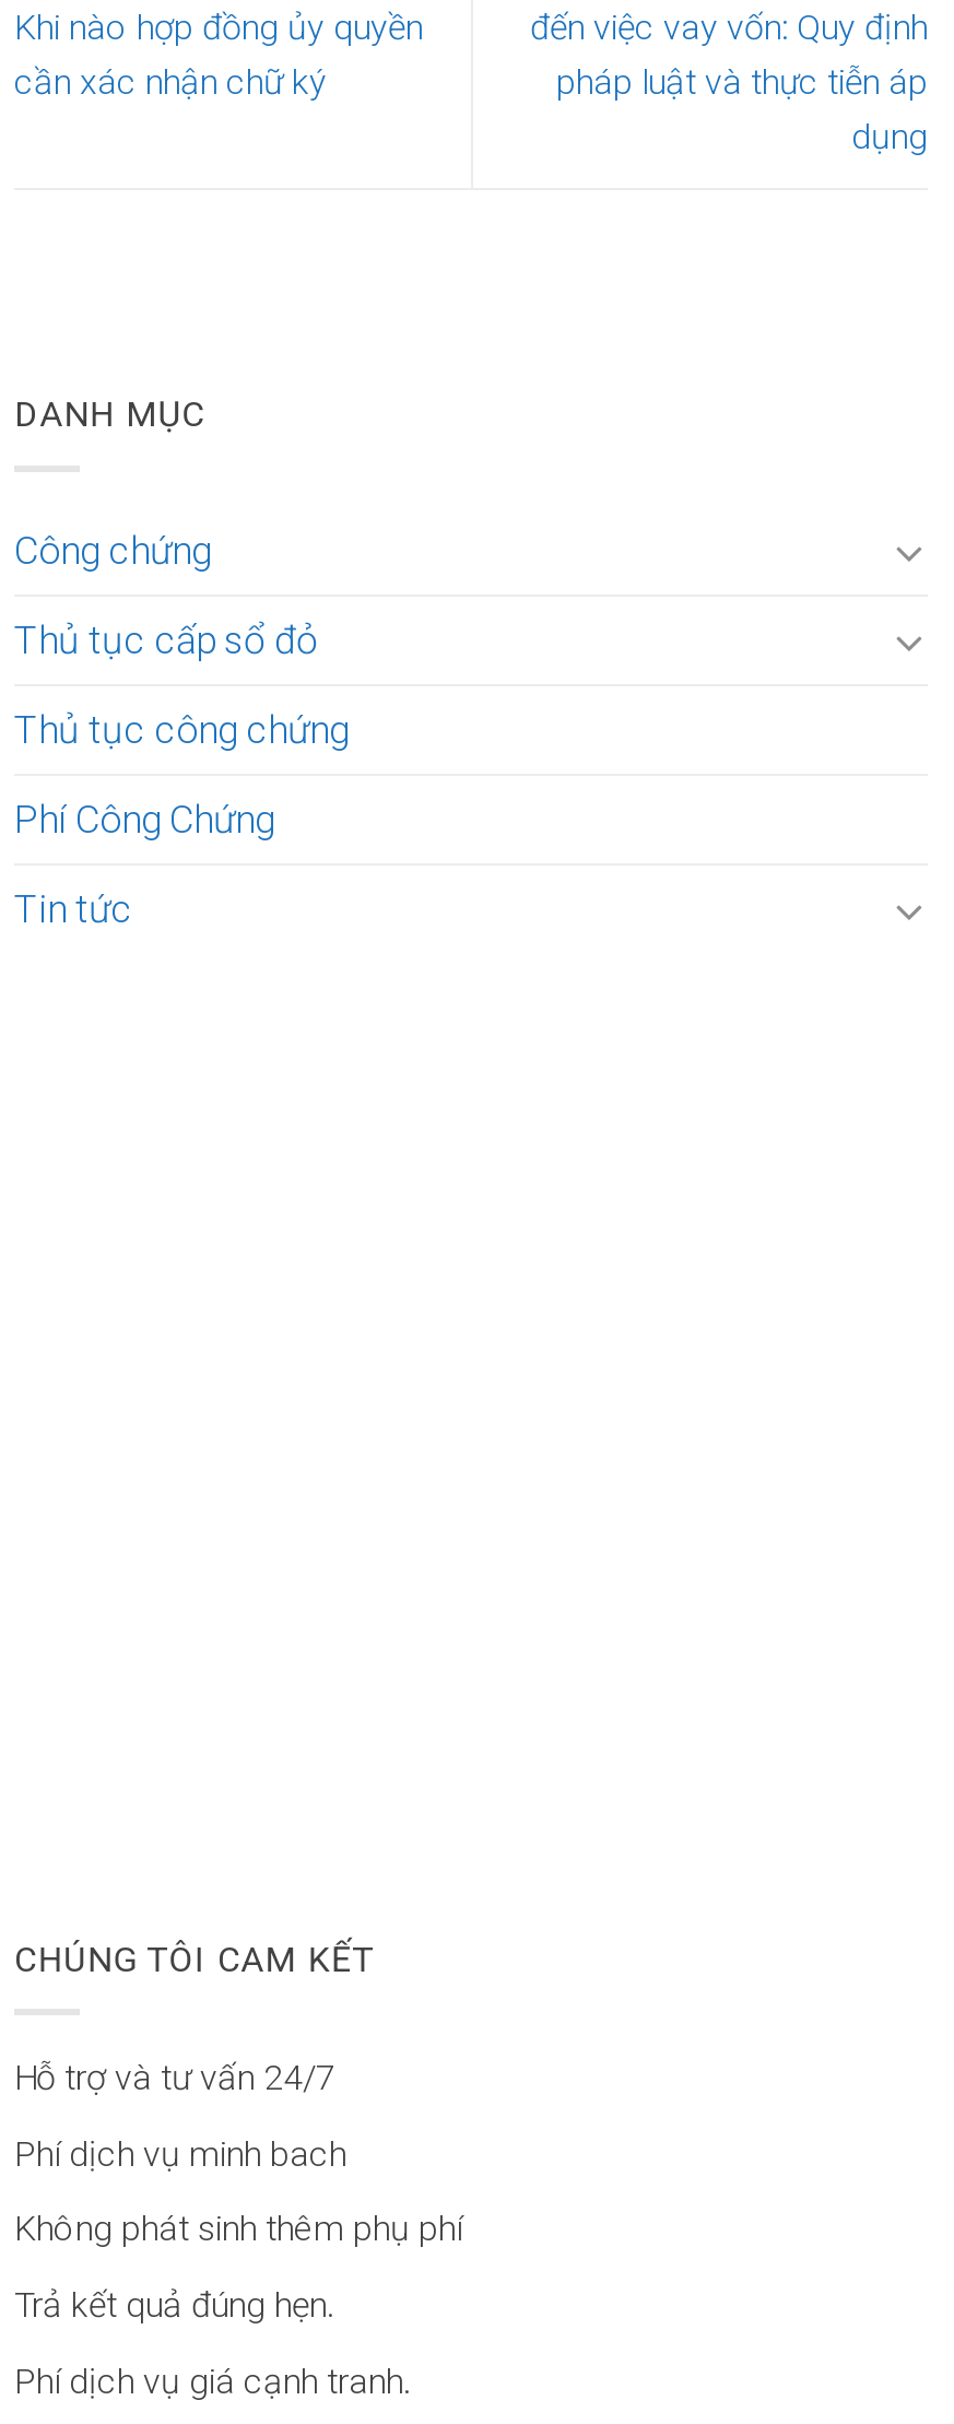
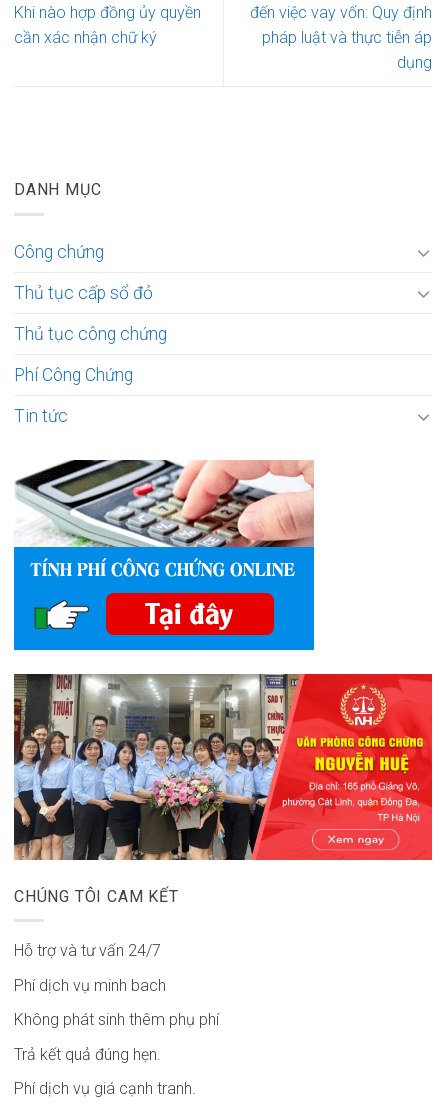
none -> [13,459,315,651] [image]
none -> [13,673,433,861] [image]

